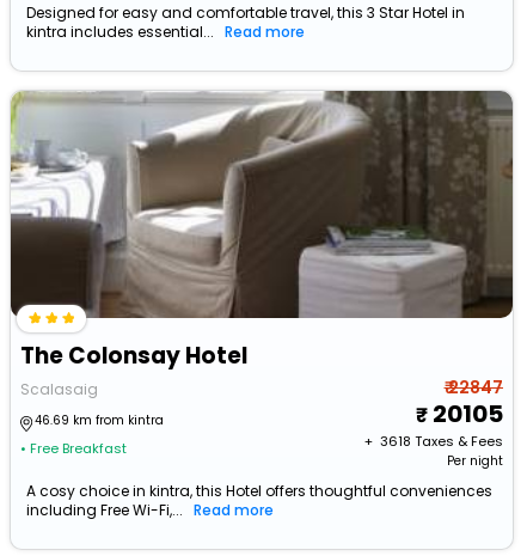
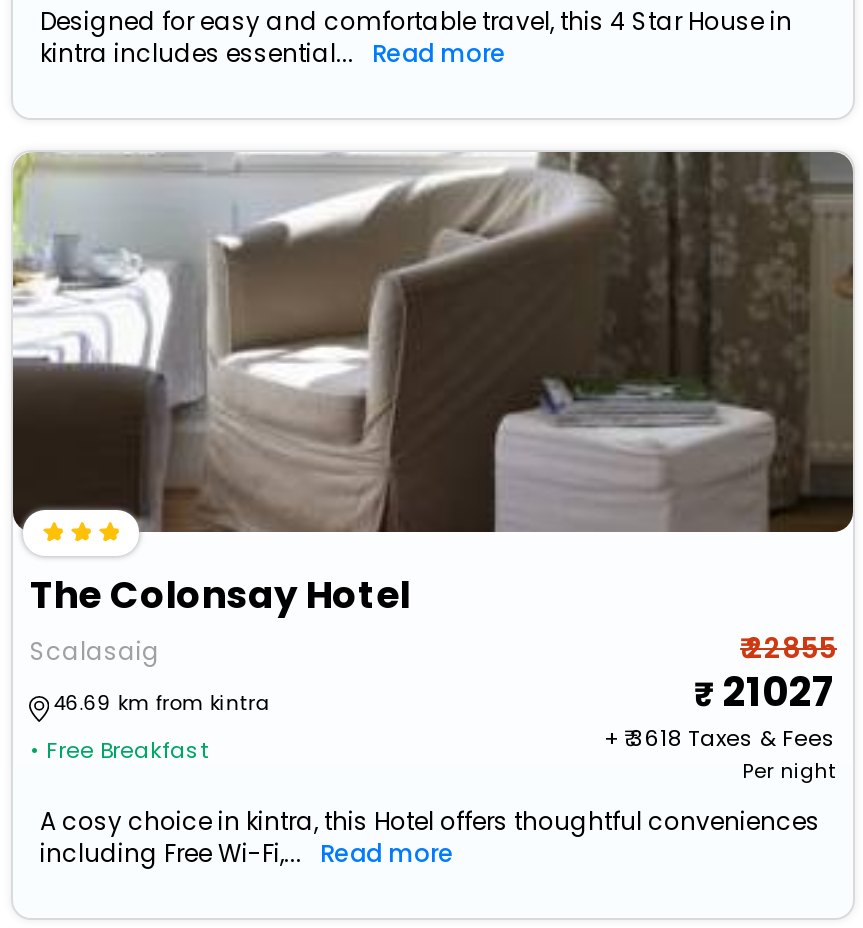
[27,3,465,23] Designed for easy and comfortable travel, this 3 Star Hotel in -> [40,5,792,39] Designed for easy and comfortable travel, this 4 Star House in
[444,376,503,400] ₹ 22847 -> [740,629,836,669] ₹ 22855
[432,397,503,431] 20105 -> [722,665,836,721] 21027

